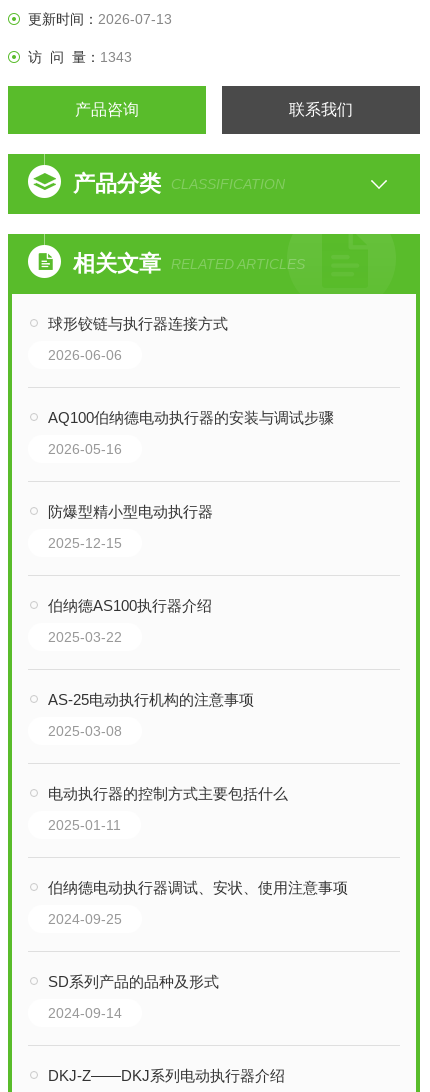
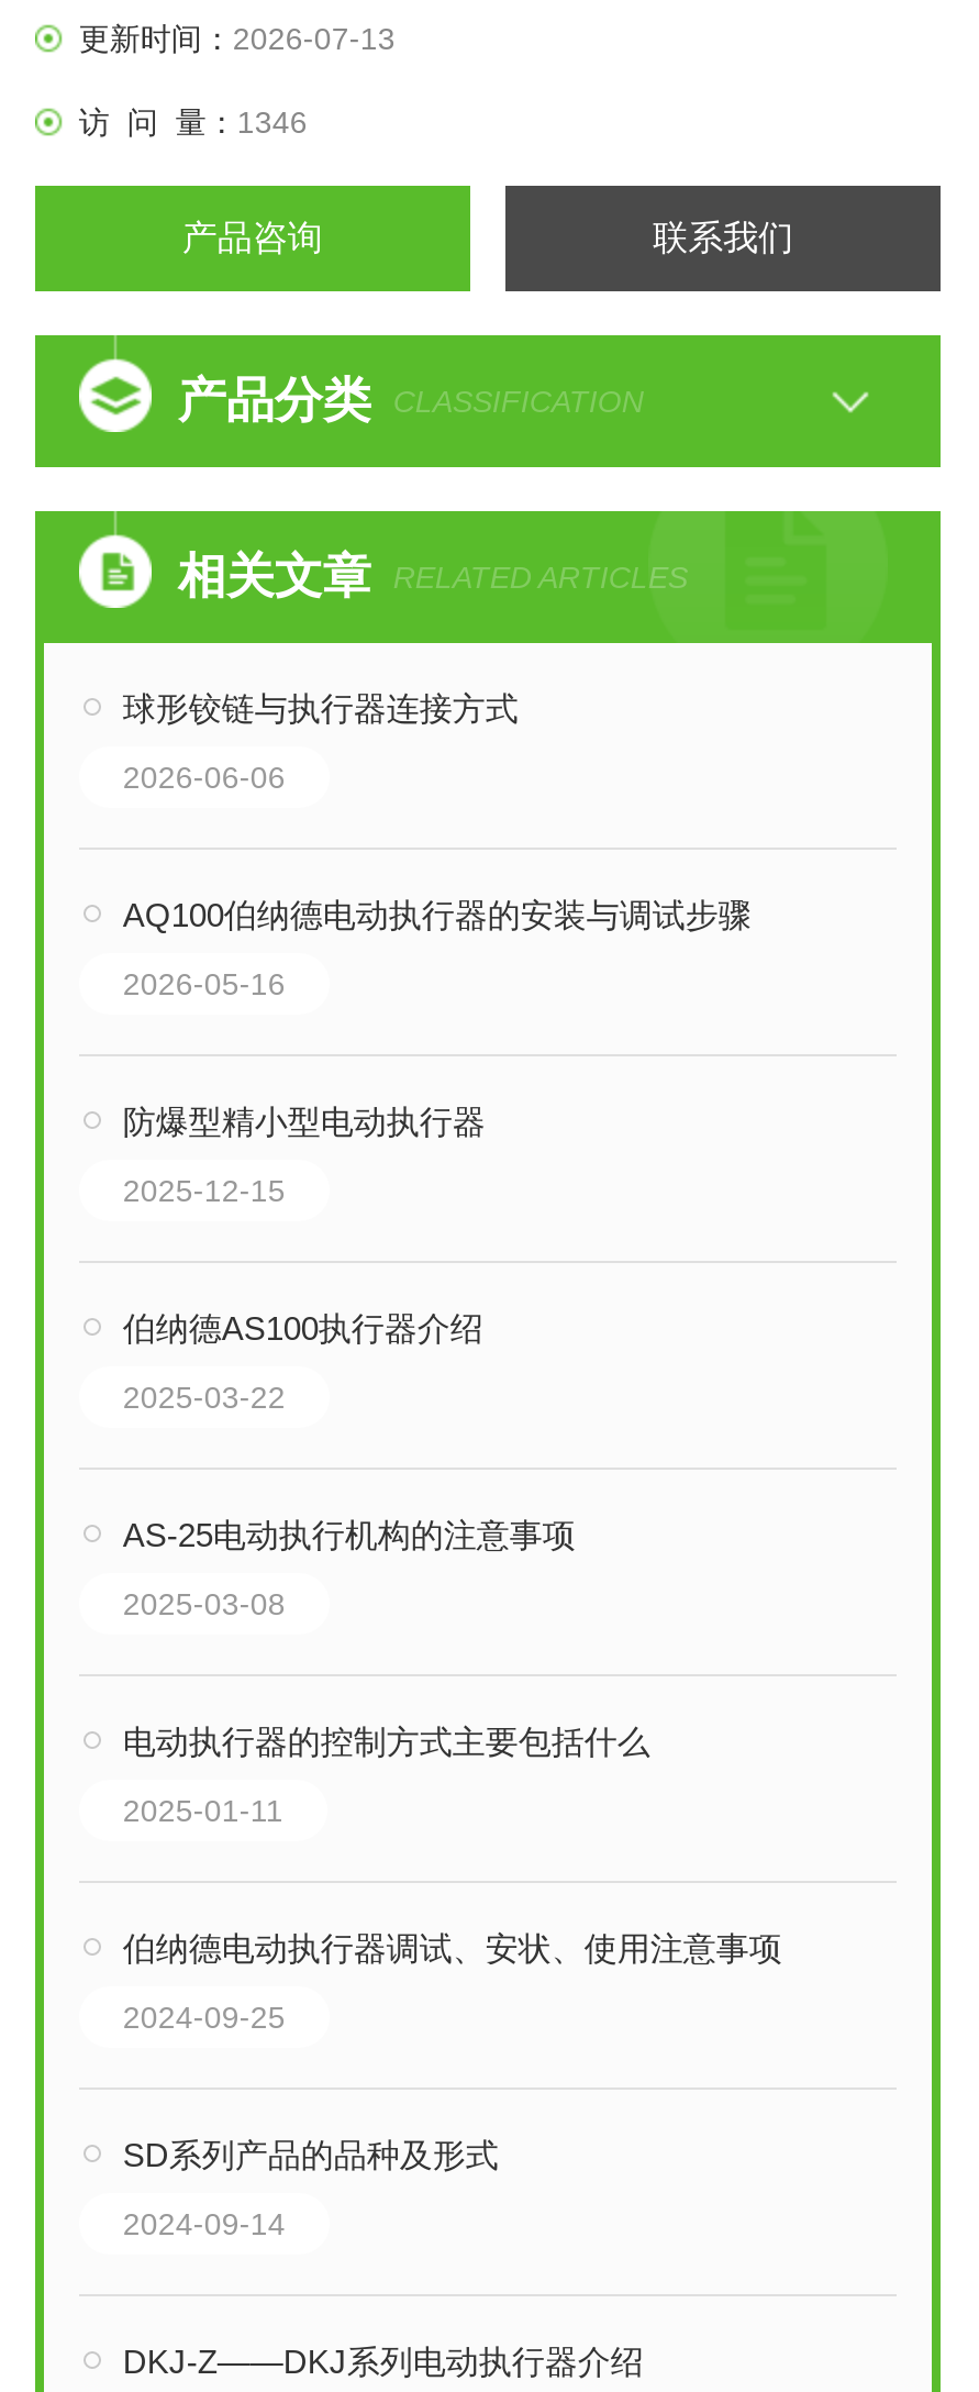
[28,48,132,64] 访 问 量：1343 -> [79,103,307,139] 访 问 量：1346

